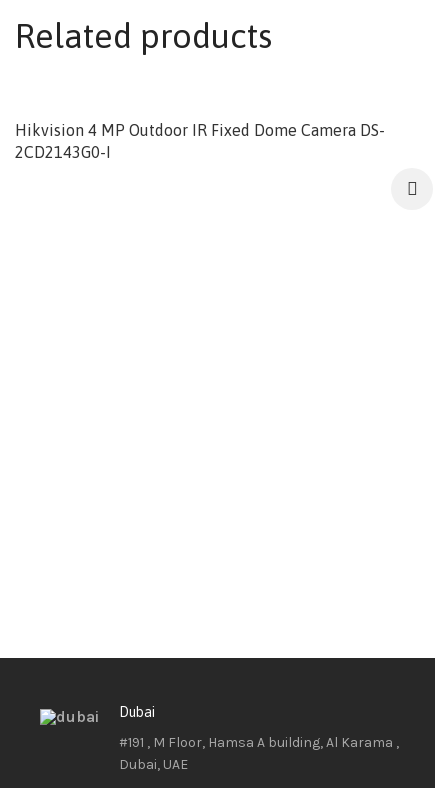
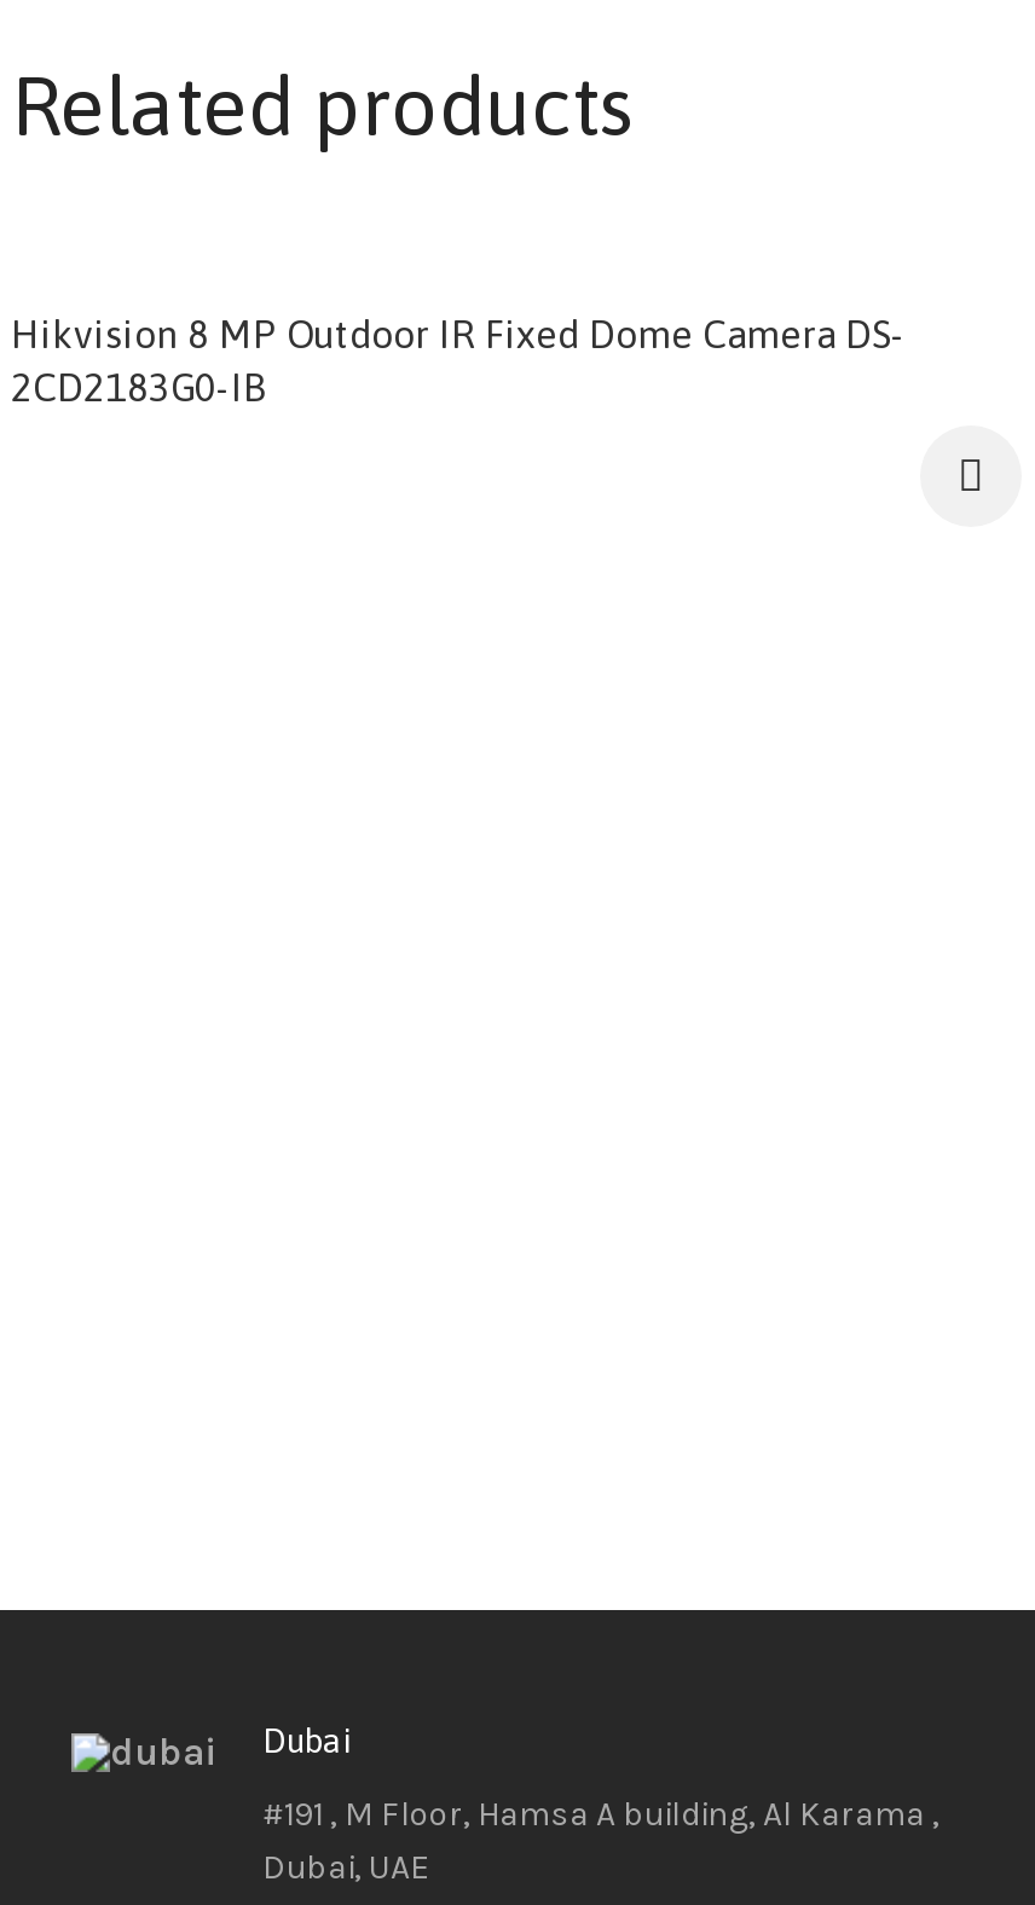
[15,121,385,161] Hikvision 4 MP Outdoor IR Fixed Dome Camera DS- | 2CD2143G0-I -> [11,311,906,408] Hikvision 8 MP Outdoor IR Fixed Dome Camera DS- | 2CD2183G0-IB

